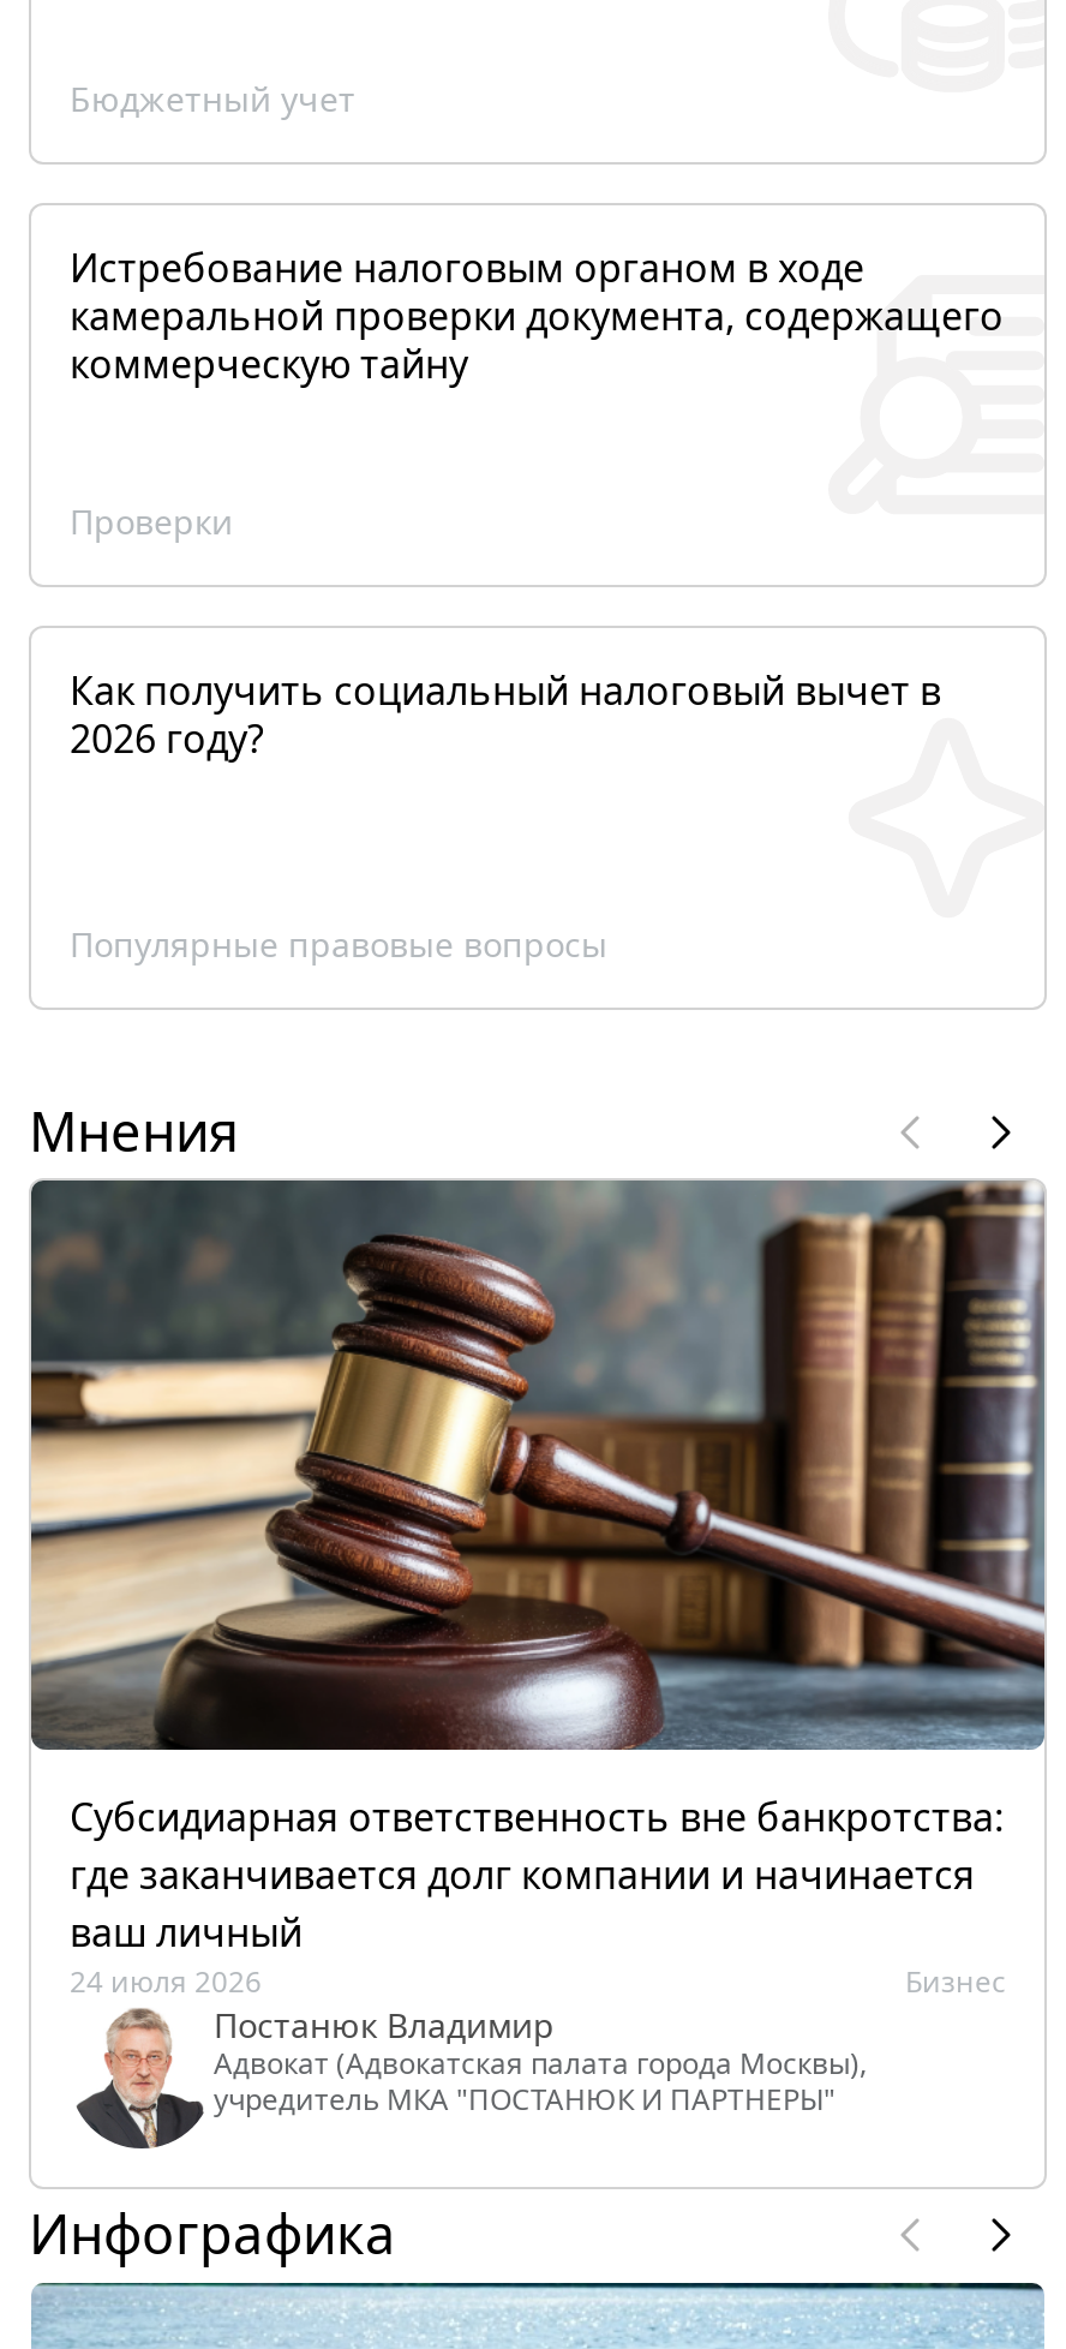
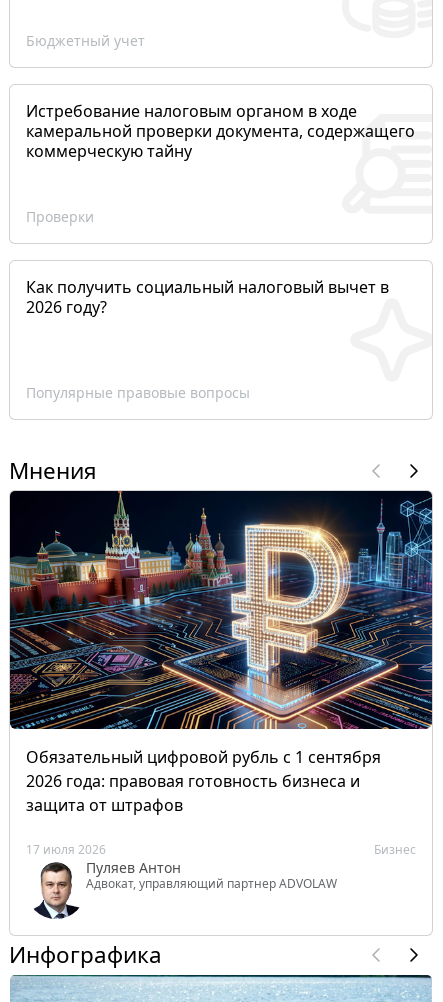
[29,1179,1047,2003] [image] | Субсидиарная ответственность вне банкротства: | где заканчивается долг компании и начинается | ваш личный | 24 июля 2026 -> [9,490,433,858] [image] | Обязательный цифровой рубль с 1 сентября | 2026 года: правовая готовность бизнеса и | защита от штрафов | 17 июля 2026
[74,2003,867,2150] [image] | Постанюк Владимир | Адвокат (Адвокатская палата города Москвы), | учредитель МКА "ПОСТАНЮК И ПАРТНЕРЫ" -> [29,858,337,919] [image] | Пуляев Антон | Адвокат, управляющий партнер ADVOLAW

